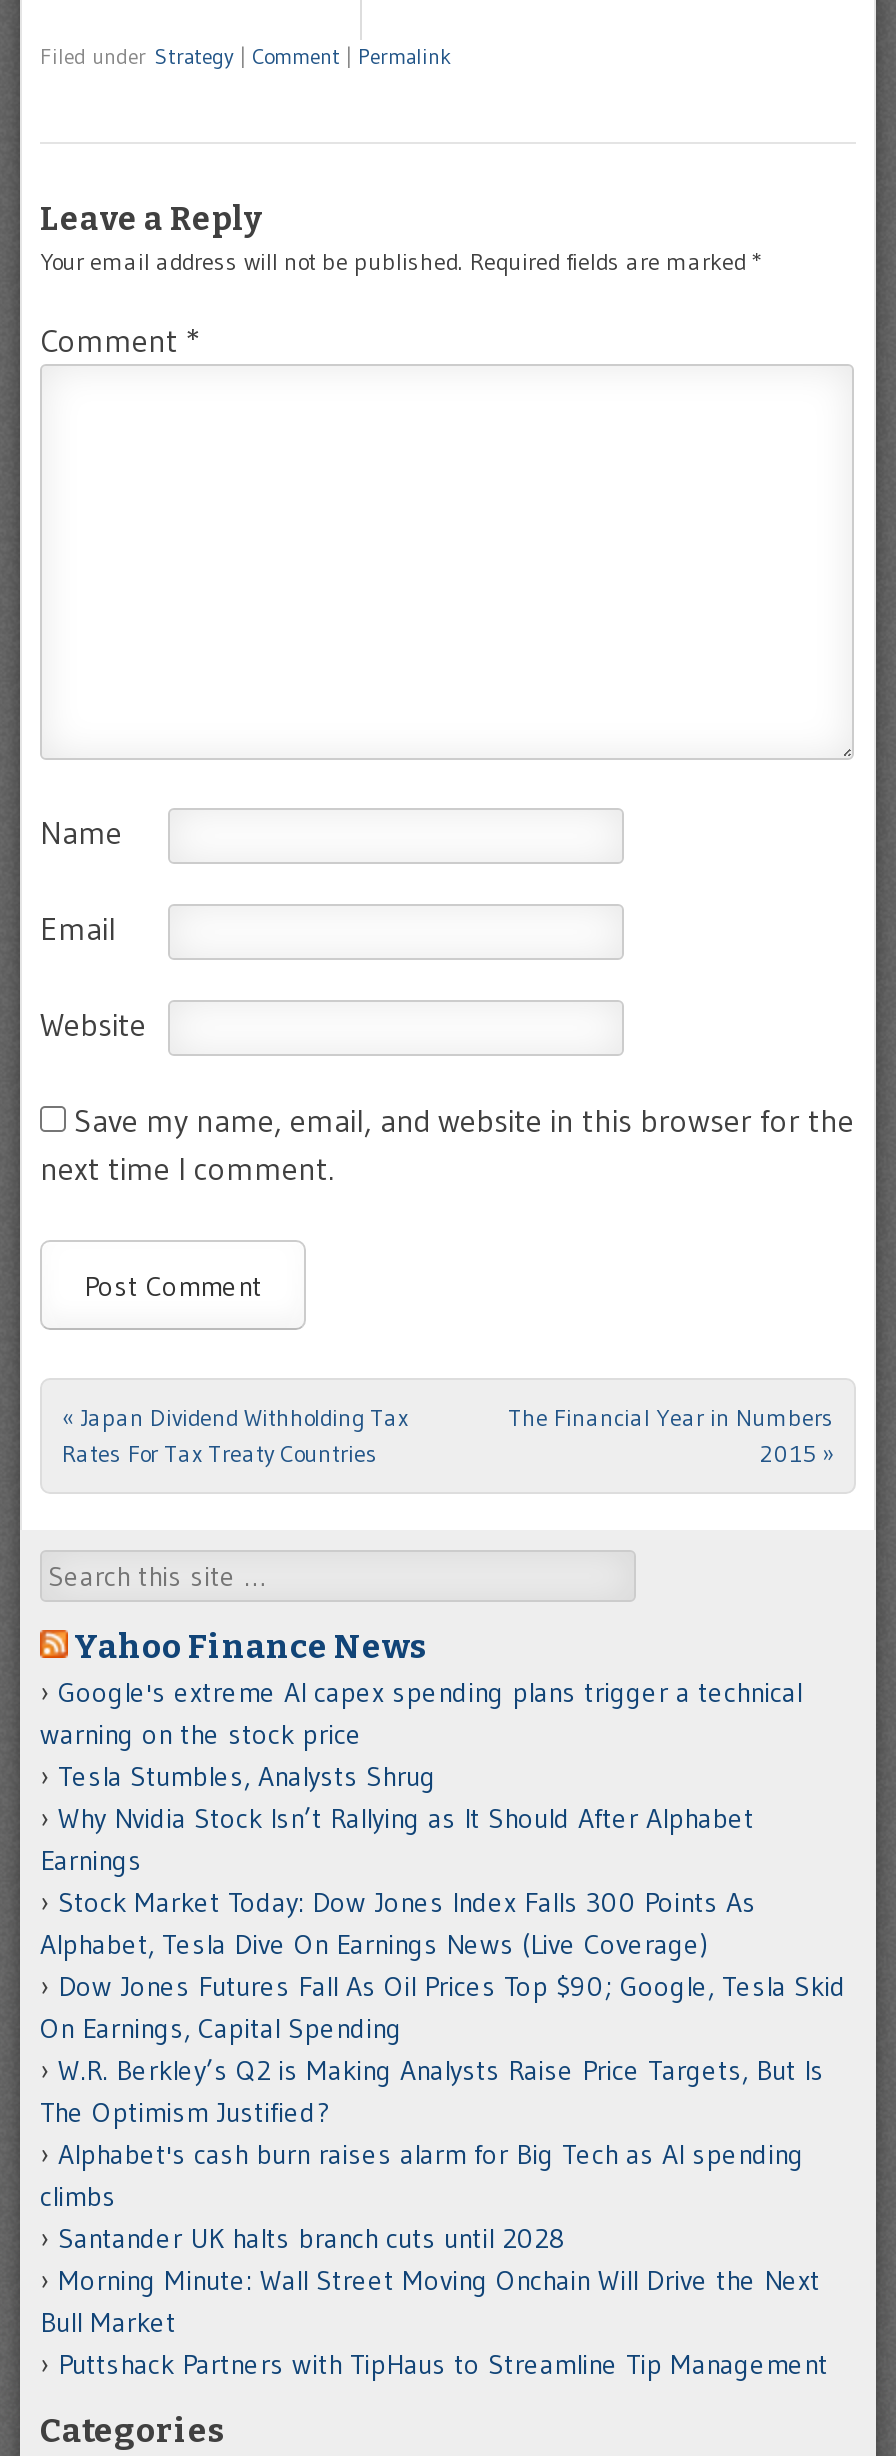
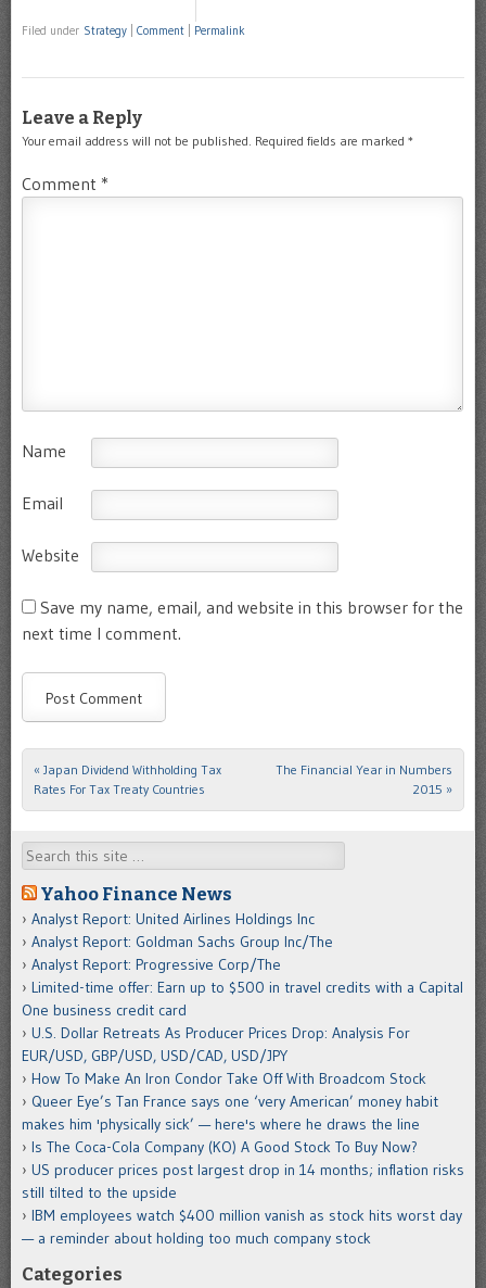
[40,1674,846,2382] Google's extreme AI capex spending plans trigger a technical | warning on the stock price | Tesla Stumbles, Analysts Shrug | Why Nvidia Stock Isn’t Rallying as It Should After Alphabet | Earnings | Stock Market Today: Dow Jones Index Falls 300 Points As | Alphabet, Tesla Dive On Earnings News (Live Coverage) | Dow Jones Futures Fall As Oil Prices Top $90; Google, Tesla Skid | On Earnings, Capital Spending | W.R. Berkley’s Q2 is Making Analysts Raise Price Targets, But Is | The Optimism Justified? | Alphabet's cash burn raises alarm for Big Tech as AI spending | climbs | Santander UK halts branch cuts until 2028 | Morning Minute: Wall Street Moving Onchain Will Drive the Next | Bull Market | Puttshack Partners with TipHaus to Streamline Tip Management -> [22,909,464,1248] Analyst Report: United Airlines Holdings Inc | Analyst Report: Goldman Sachs Group Inc/The | Analyst Report: Progressive Corp/The | Limited-time offer: Earn up to $500 in travel credits with a Capital | One business credit card | U.S. Dollar Retreats As Producer Prices Drop: Analysis For | EUR/USD, GBP/USD, USD/CAD, USD/JPY | How To Make An Iron Condor Take Off With Broadcom Stock | Queer Eye’s Tan France says one ‘very American’ money habit | makes him 'physically sick’ — here's where he draws the line | Is The Coca-Cola Company (KO) A Good Stock To Buy Now? | US producer prices post largest drop in 14 months; inflation risks | still tilted to the upside | IBM employees watch $400 million vanish as stock hits worst day | — a reminder about holding too much company stock

